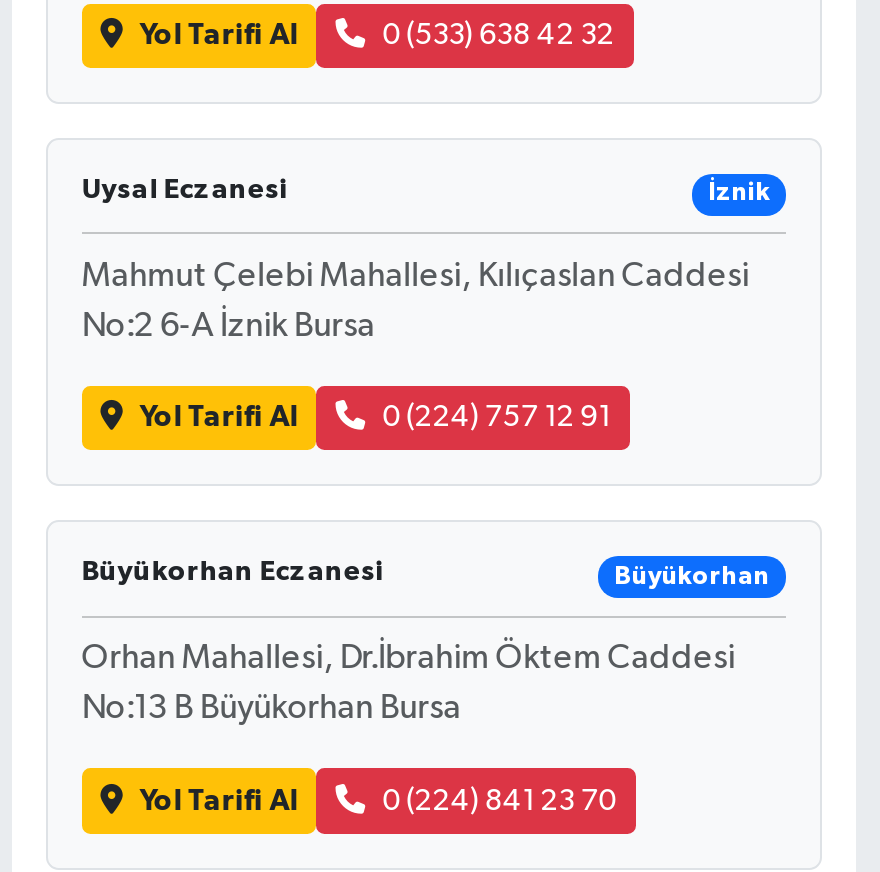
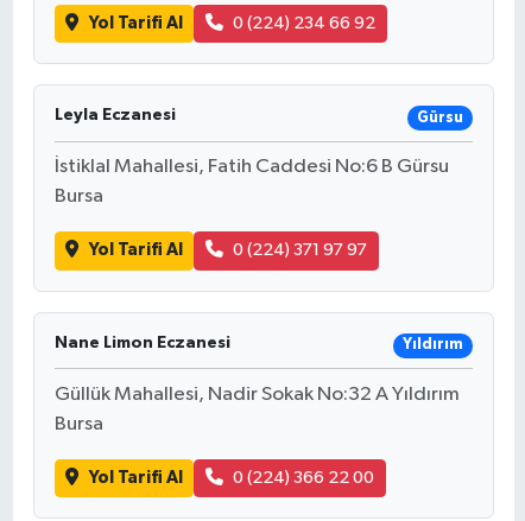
[382,20,614,50] 0 (533) 638 42 32 -> [233,14,376,32] 0 (224) 234 66 92
[82,176,770,207] Uysal Eczanesi | İznik -> [54,107,463,125] Leyla Eczanesi | Gürsu
[82,260,750,294] Mahmut Çelebi Mahallesi, Kılıçaslan Caddesi -> [54,157,449,177] İstiklal Mahallesi, Fatih Caddesi No:6 B Gürsu
[82,310,376,344] No:2 6-A İznik Bursa -> [54,187,103,207] Bursa
[382,403,610,433] 0 (224) 757 12 91 -> [233,241,367,259] 0 (224) 371 97 97
[82,559,770,590] Büyükorhan Eczanesi | Büyükorhan -> [54,334,463,353] Nane Limon Eczanesi | Yıldırım
[82,643,736,677] Orhan Mahallesi, Dr.İbrahim Öktem Caddesi -> [54,384,459,404] Güllük Mahallesi, Nadir Sokak No:32 A Yıldırım
[82,693,462,727] No:13 B Büyükorhan Bursa -> [54,414,103,434] Bursa
[382,786,616,816] 0 (224) 841 23 70 -> [233,469,374,486] 0 (224) 366 22 00

